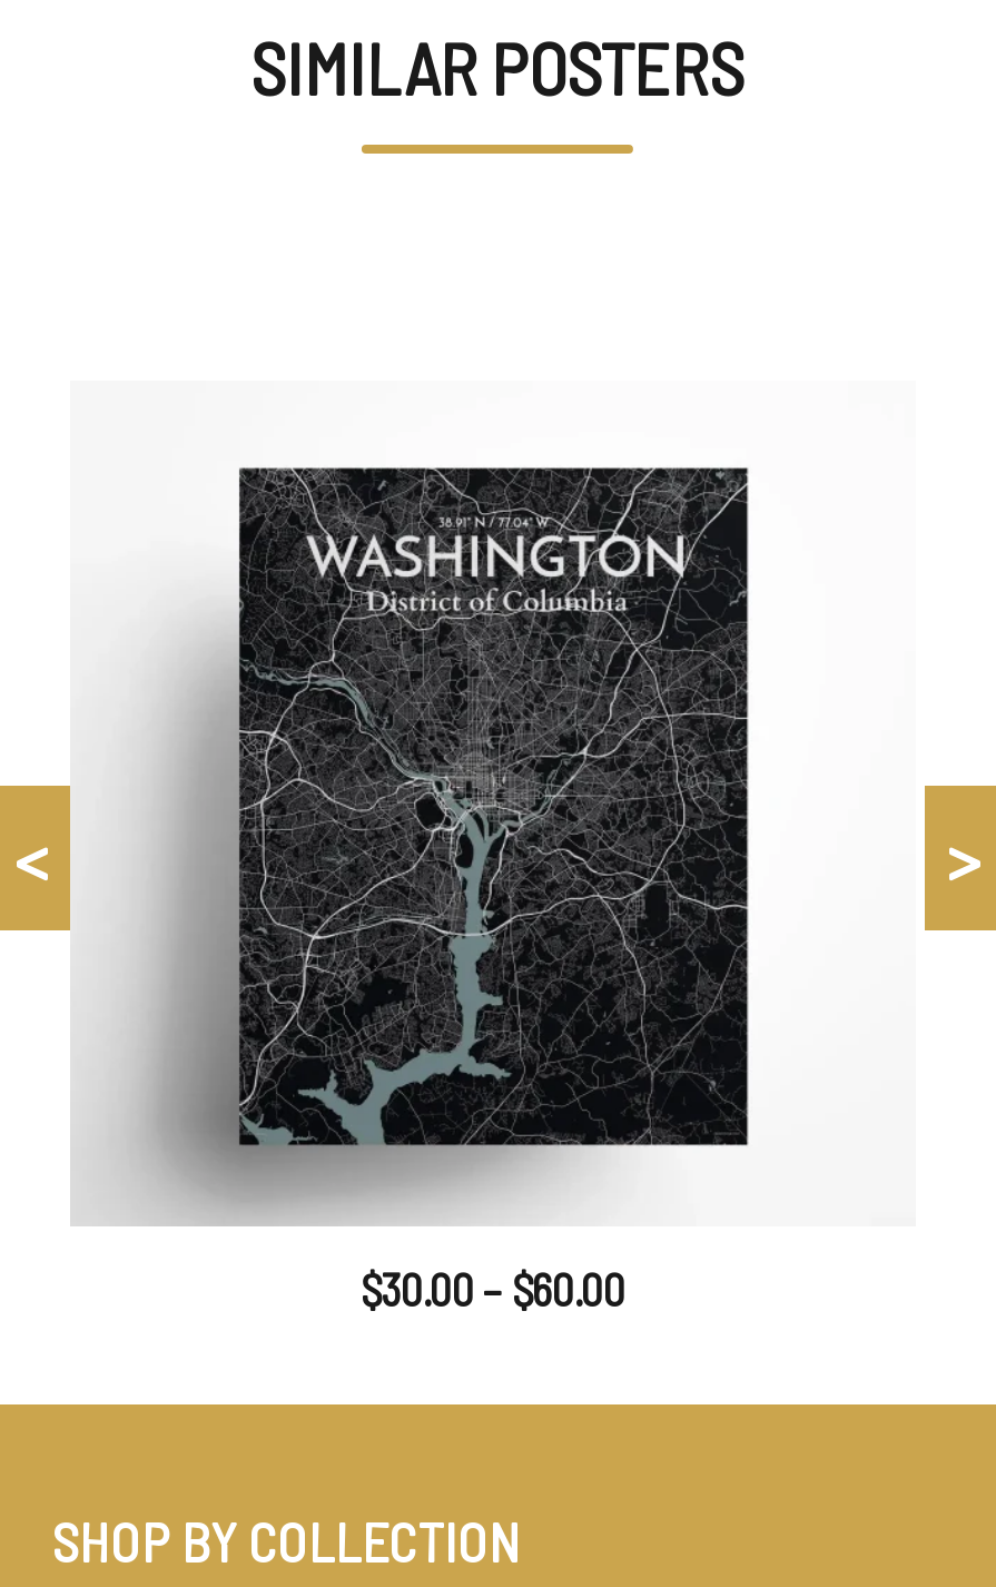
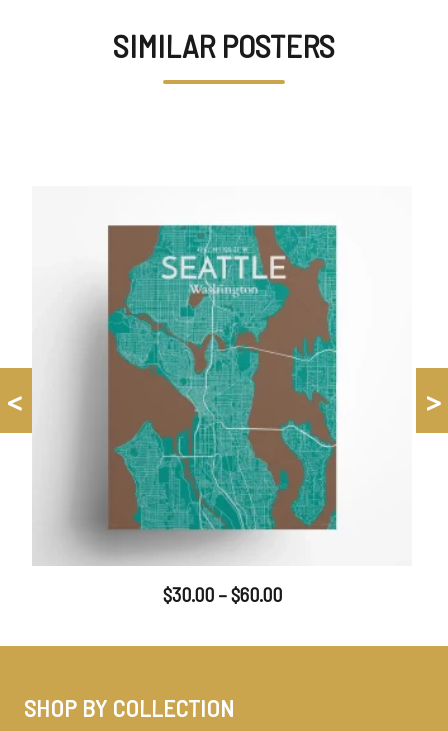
[237,465,749,1146] [image] -> [107,224,337,530] [image]

